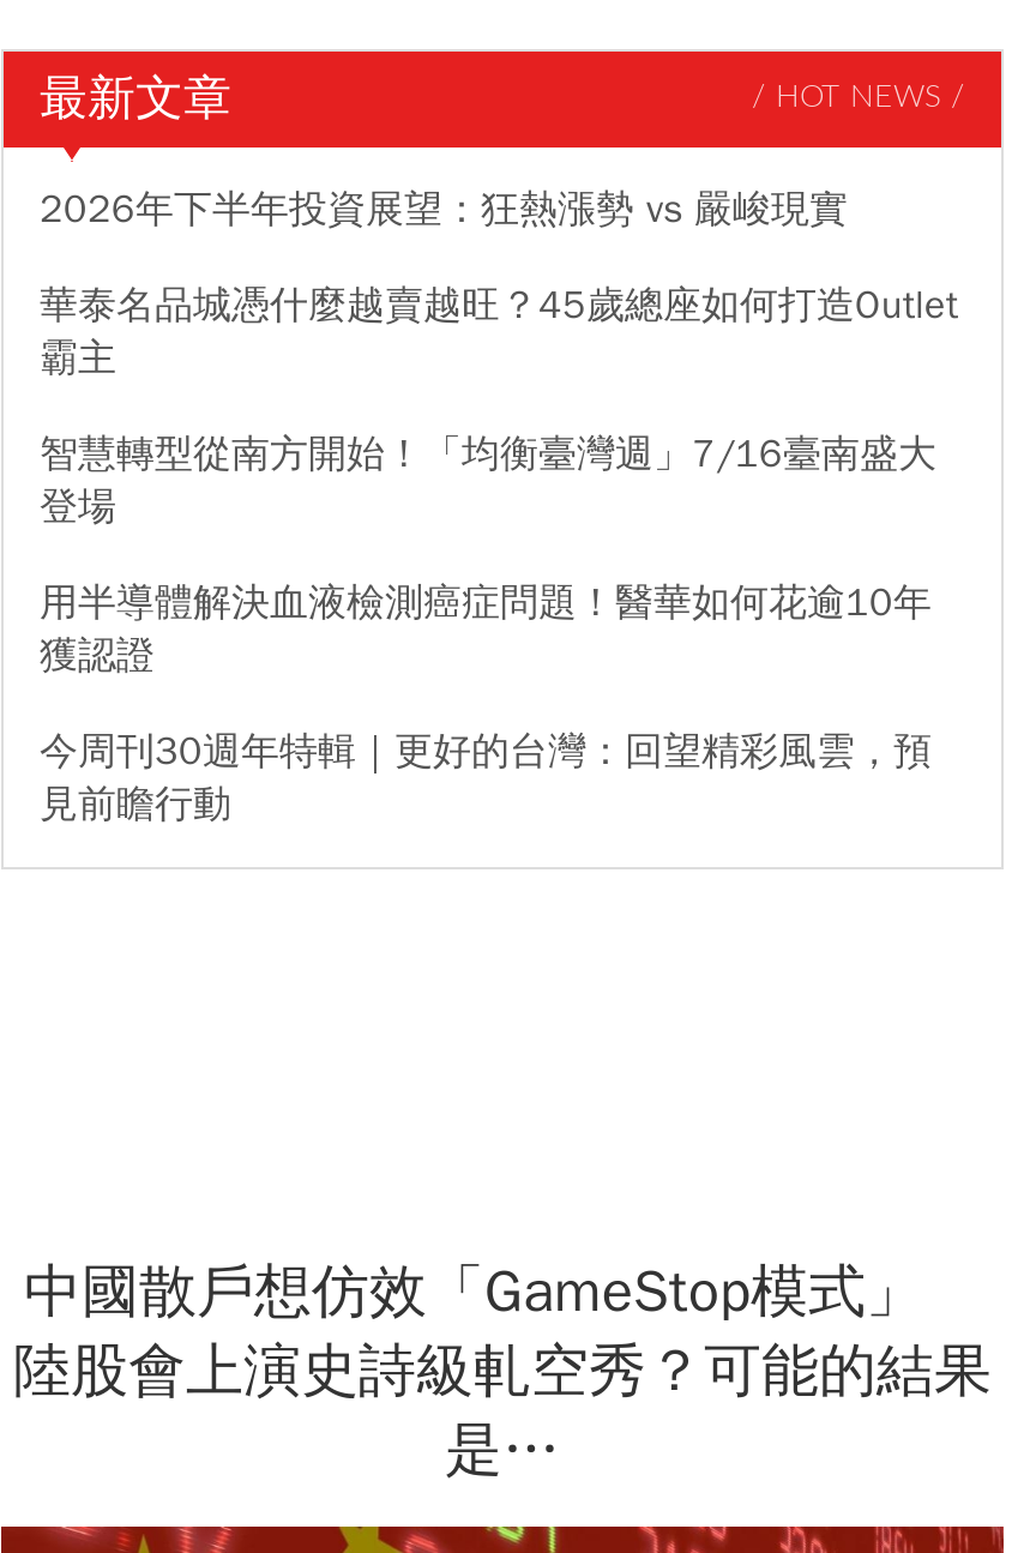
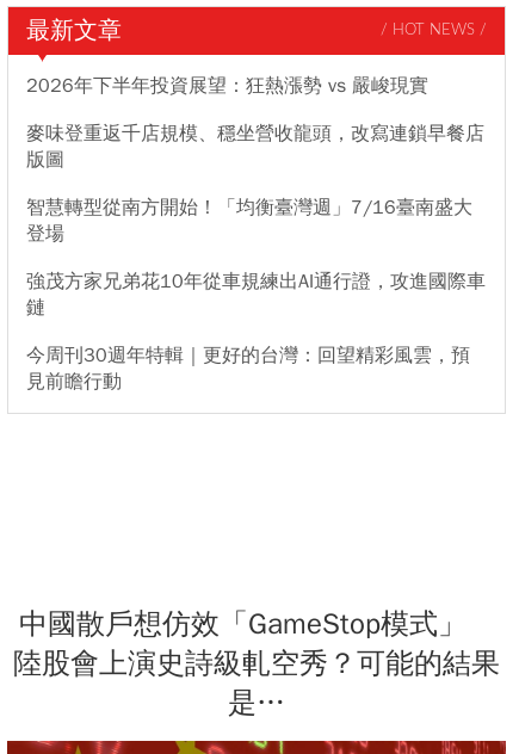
[40,282,958,382] 華泰名品城憑什麼越賣越旺？45歲總座如何打造Outlet | 霸主 -> [26,122,484,172] 麥味登重返千店規模、穩坐營收龍頭，改寫連鎖早餐店 | 版圖
[40,579,932,680] 用半導體解決血液檢測癌症問題！醫華如何花逾10年 | 獲認證 -> [26,270,486,320] 強茂方家兄弟花10年從車規練出AI通行證，攻進國際車 | 鏈

